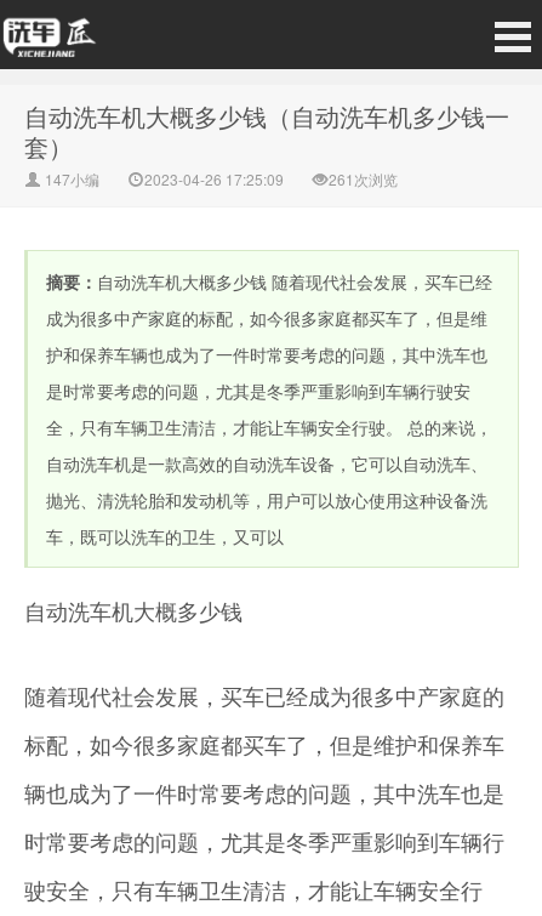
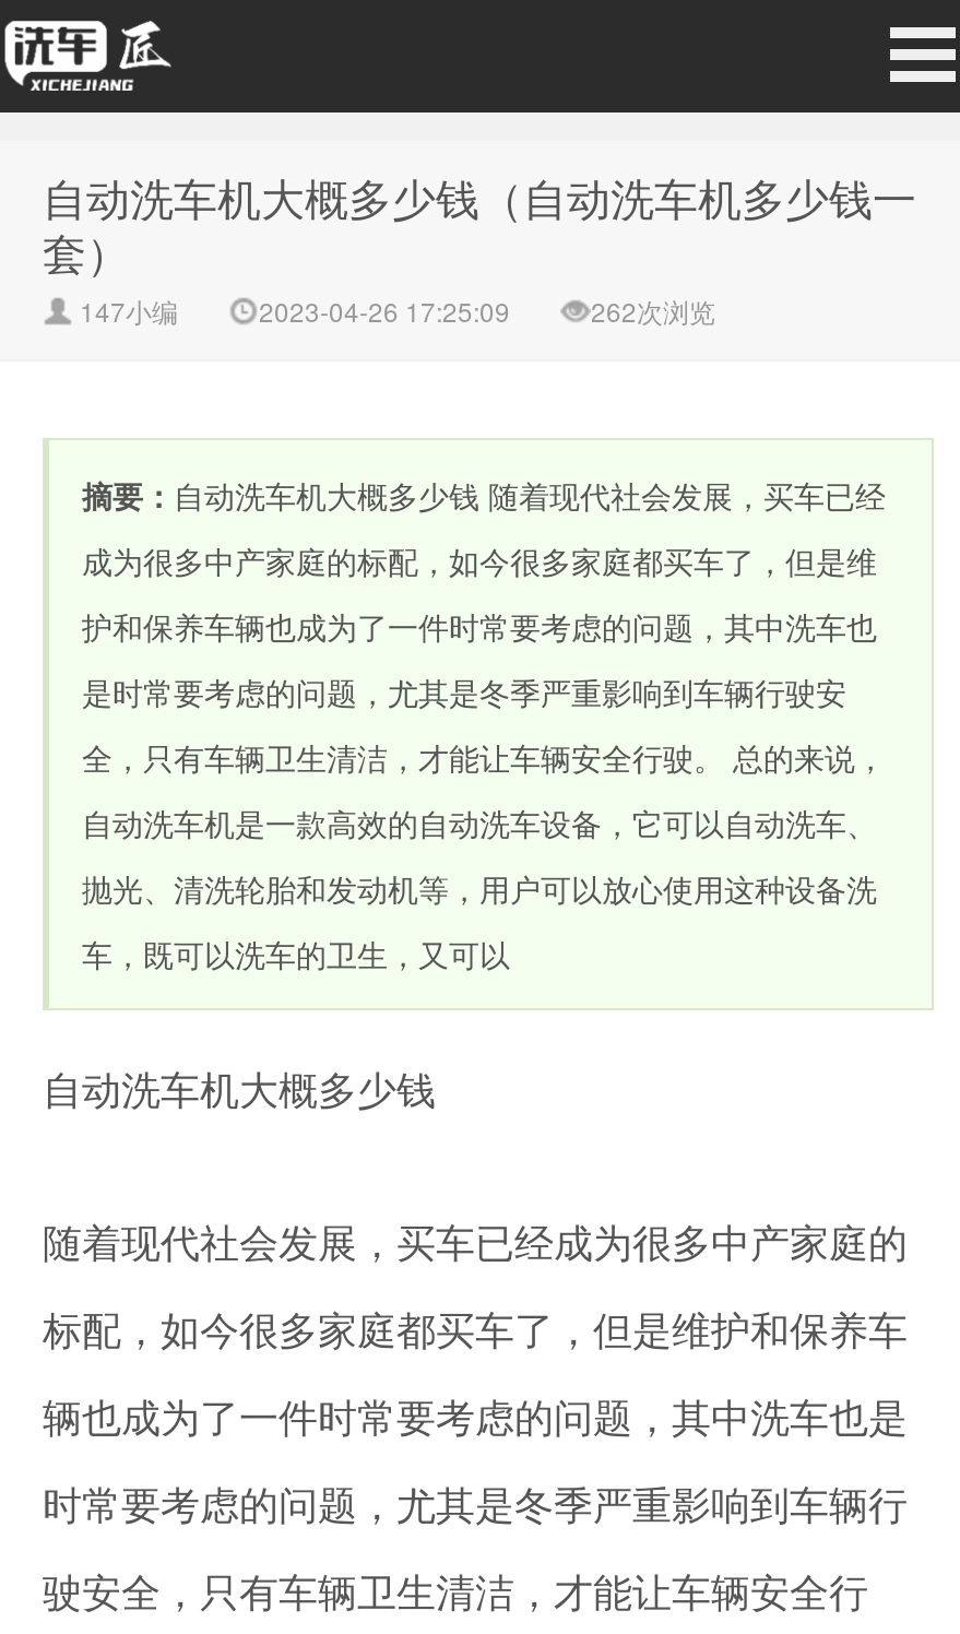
[329,169,398,189] 261次浏览 -> [591,292,715,329] 262次浏览

